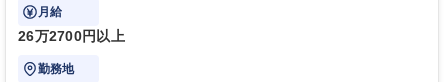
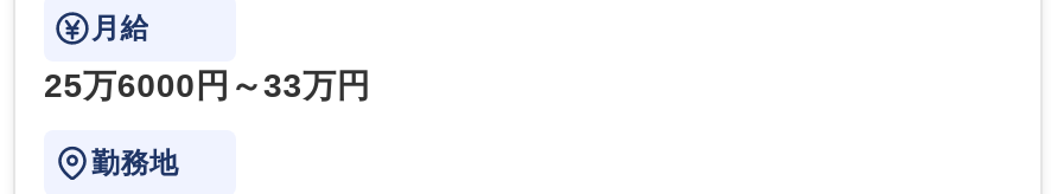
[18,28,125,44] 26万2700円以上 -> [44,66,370,104] 25万6000円～33万円

